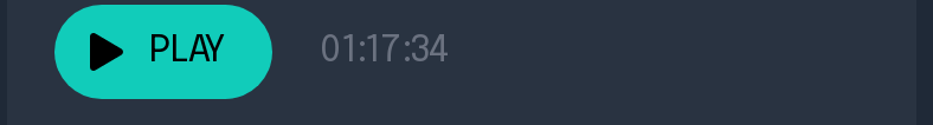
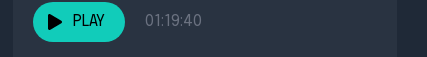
[320,31,452,71] 01:17:34 -> [145,13,202,30] 01:19:40

